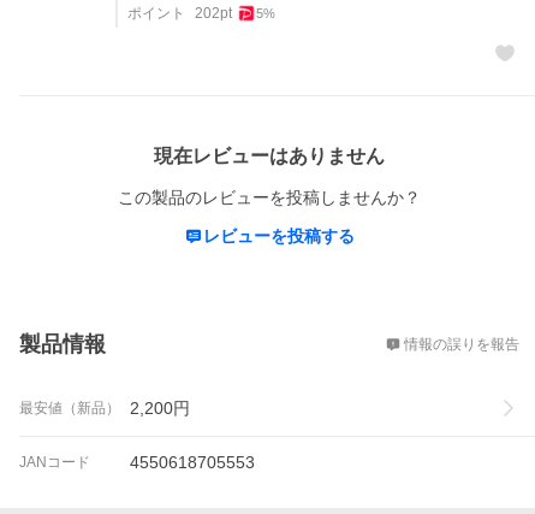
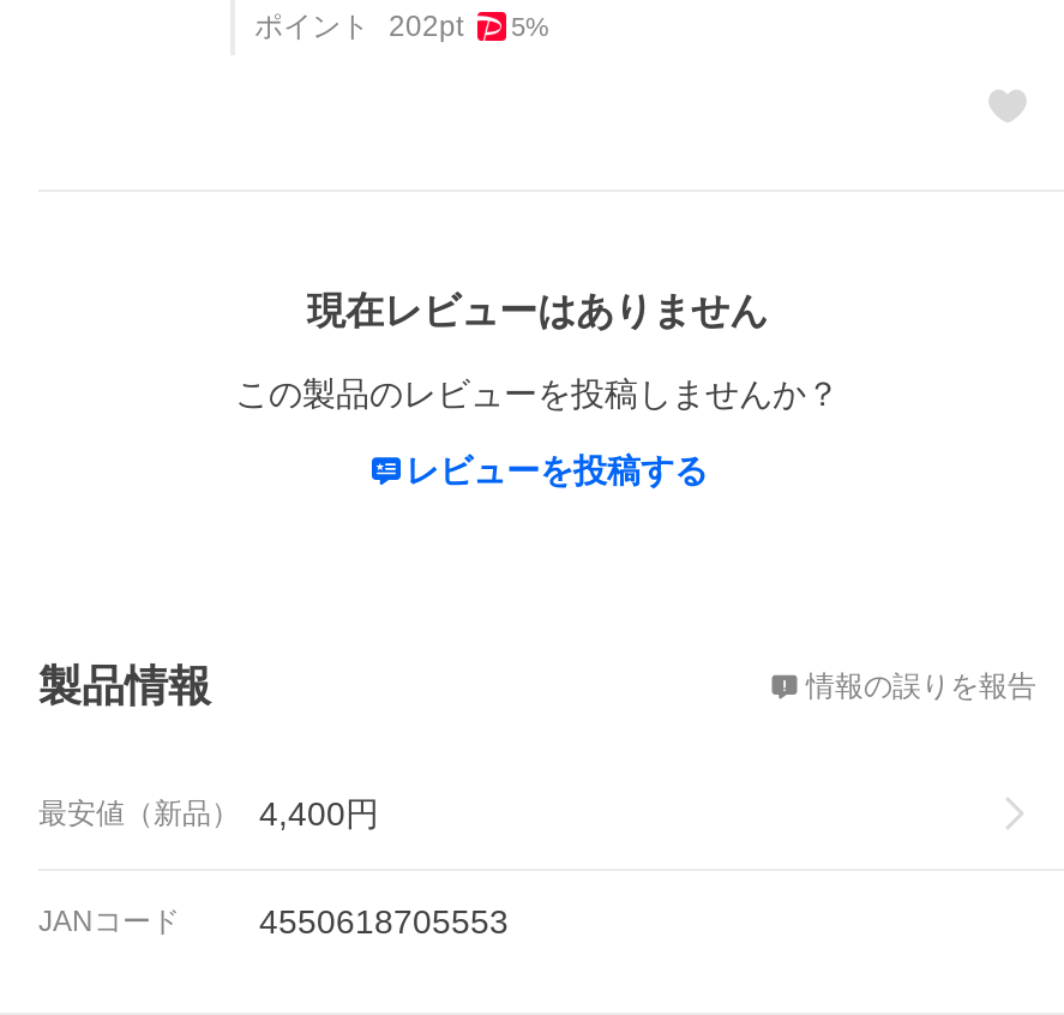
[19,398,190,418] 最安値（新品） 2,200円 -> [38,794,379,833] 最安値（新品） 4,400円

